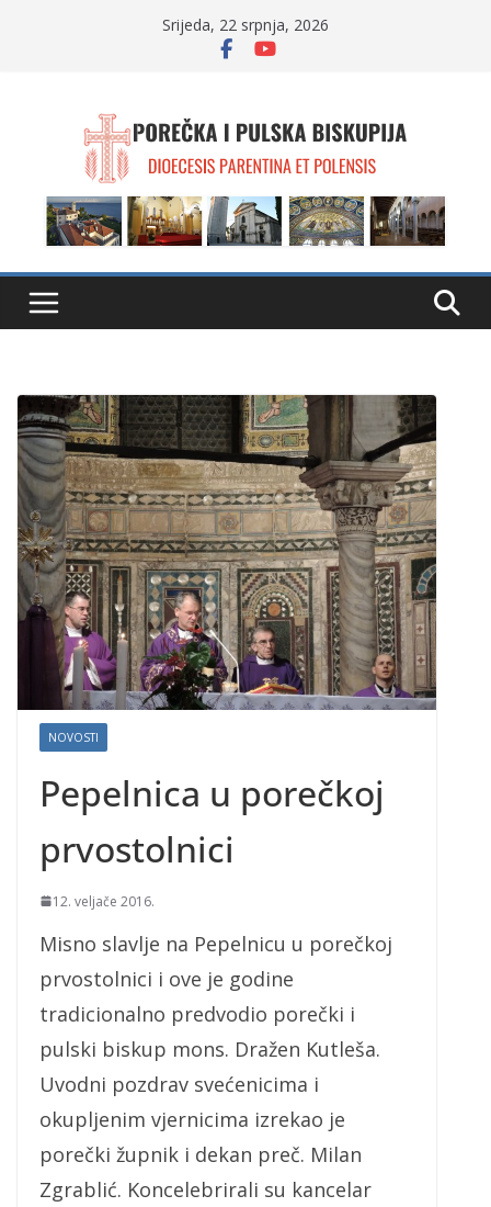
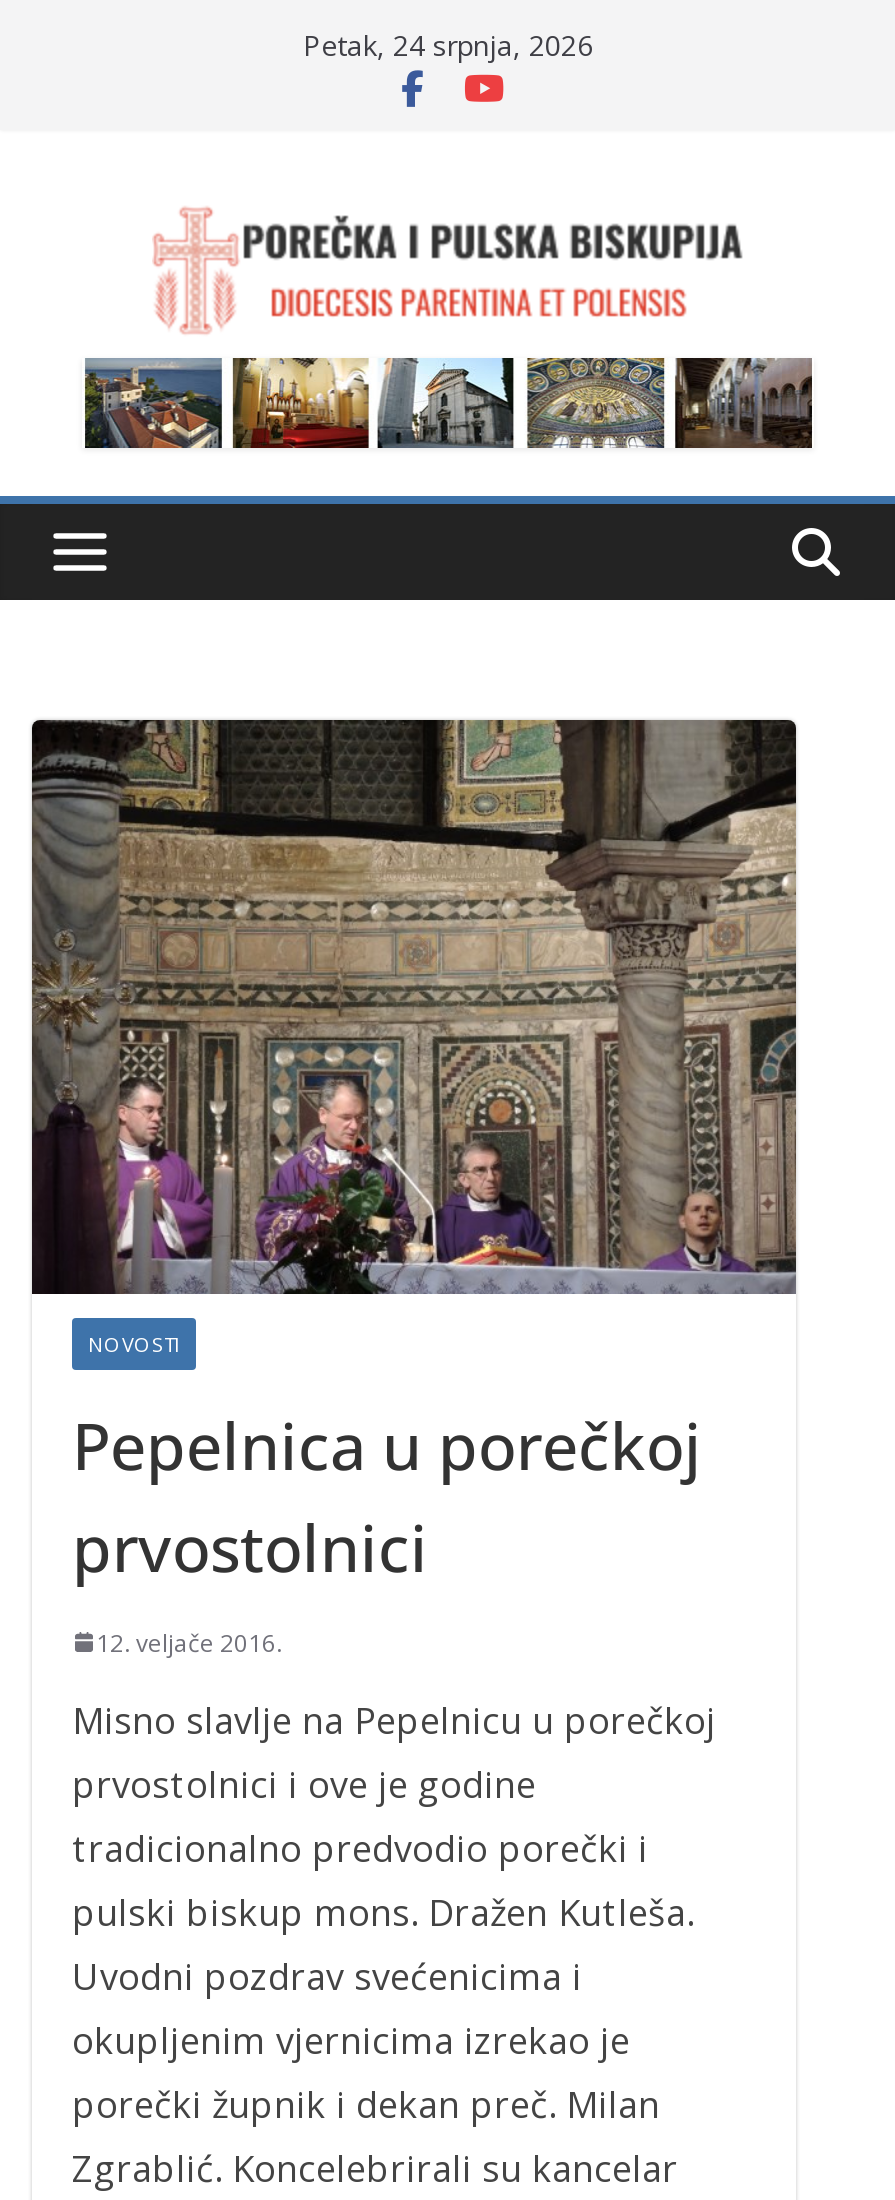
[162,14,329,35] Srijeda, 22 srpnja, 2026 -> [303,26,593,64] Petak, 24 srpnja, 2026

